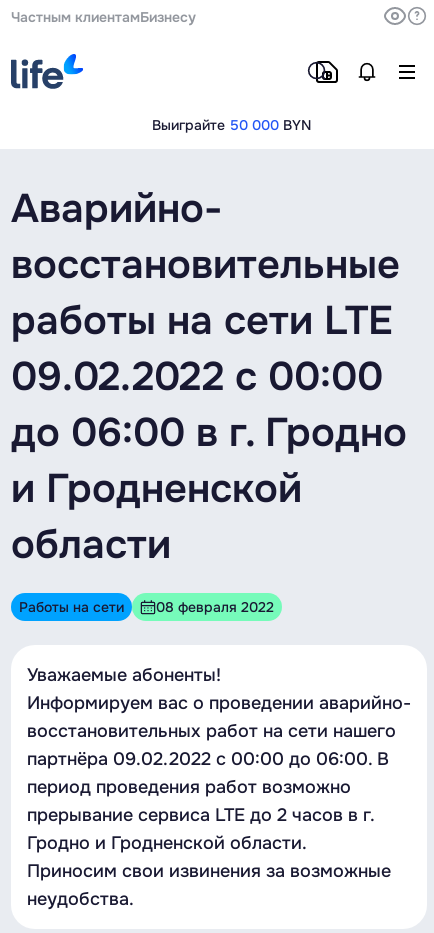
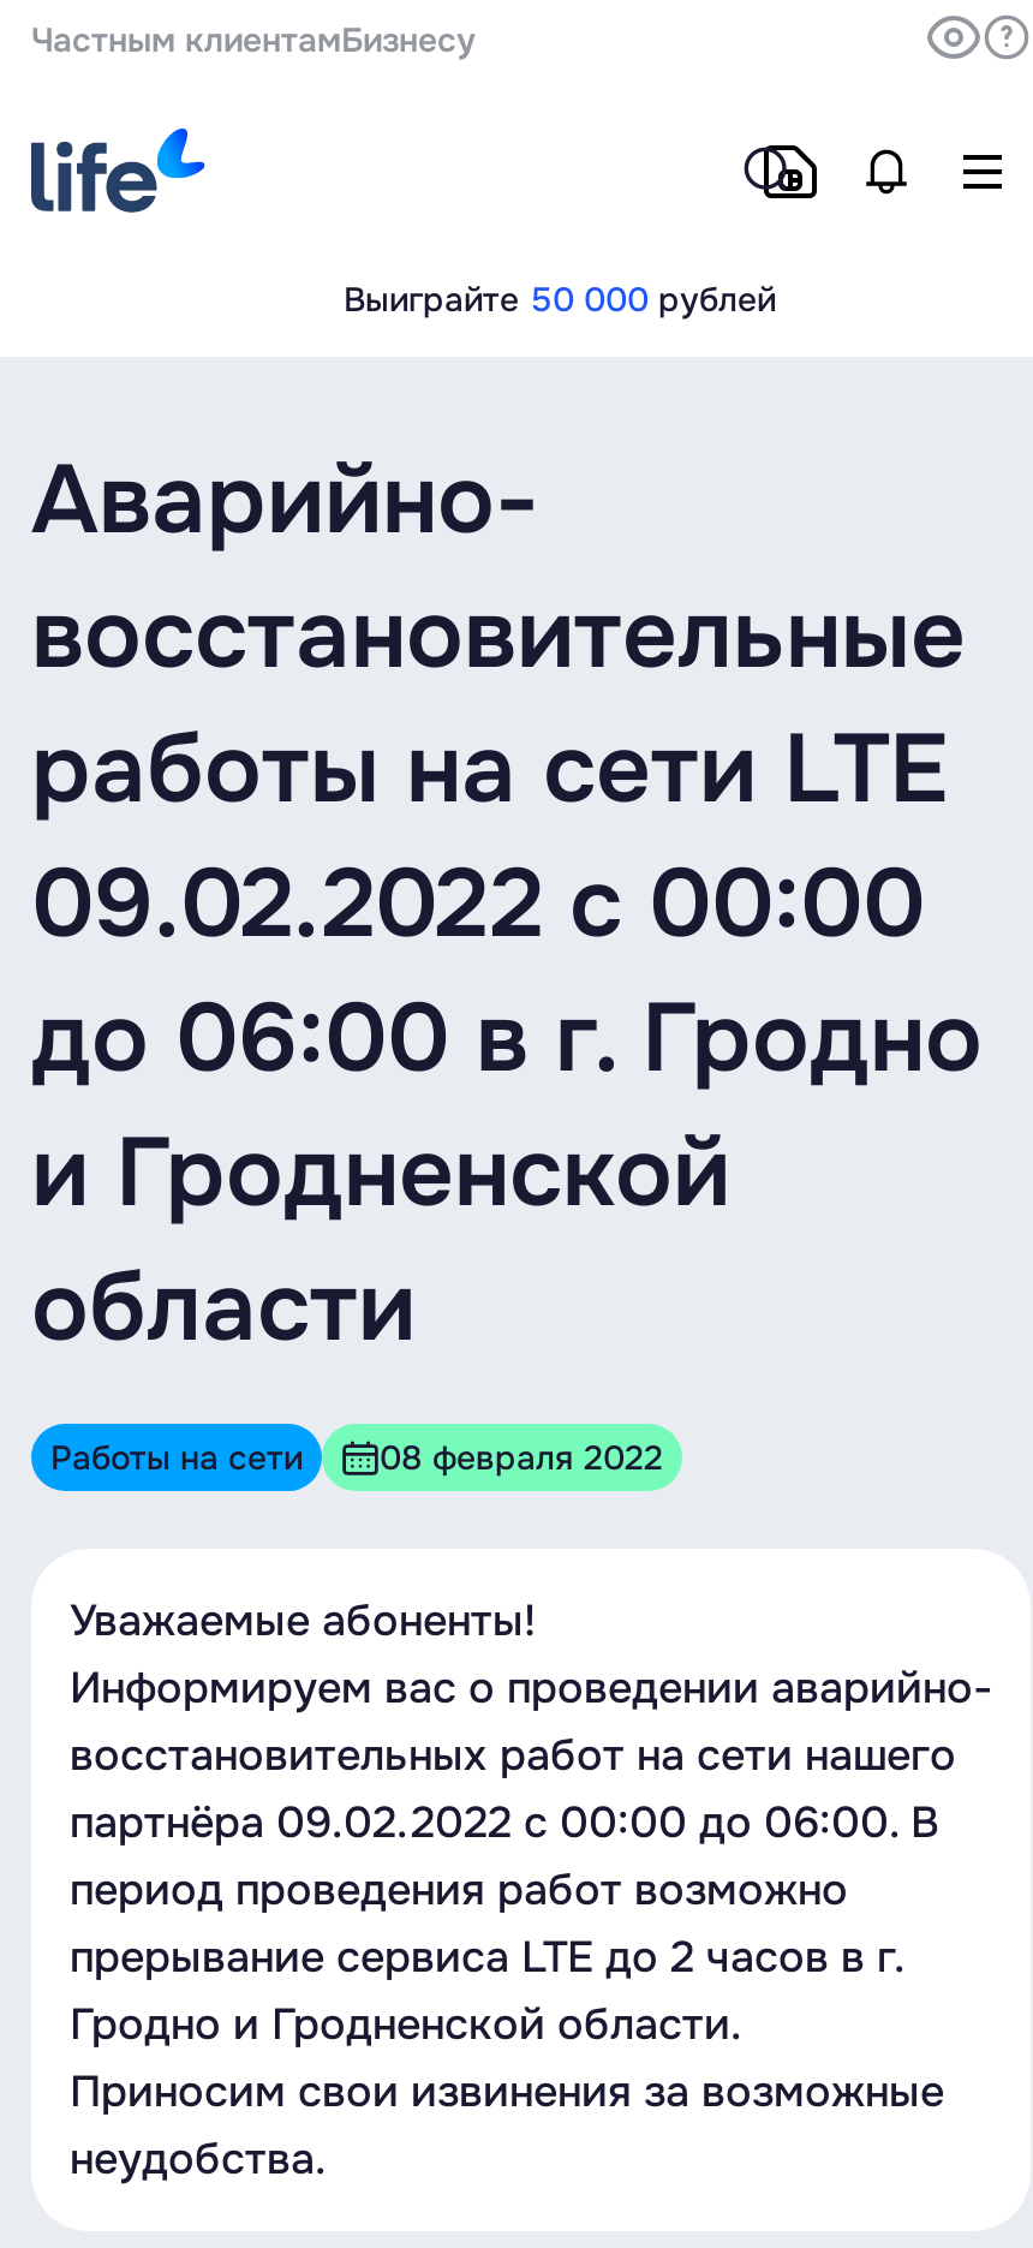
[151,116,310,134] Выиграйте 50 000 BYN -> [344,278,776,321] Выиграйте 50 000 рублей

